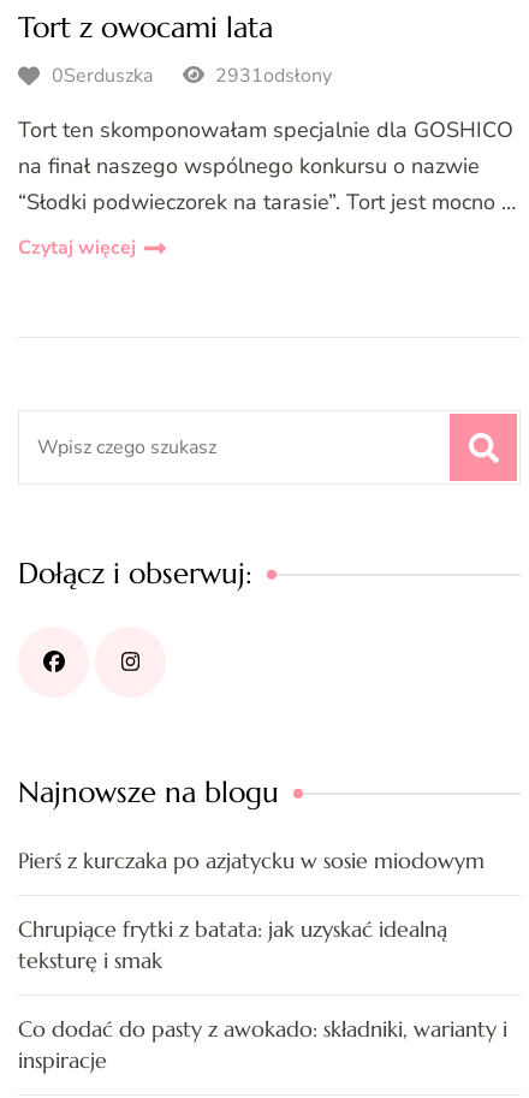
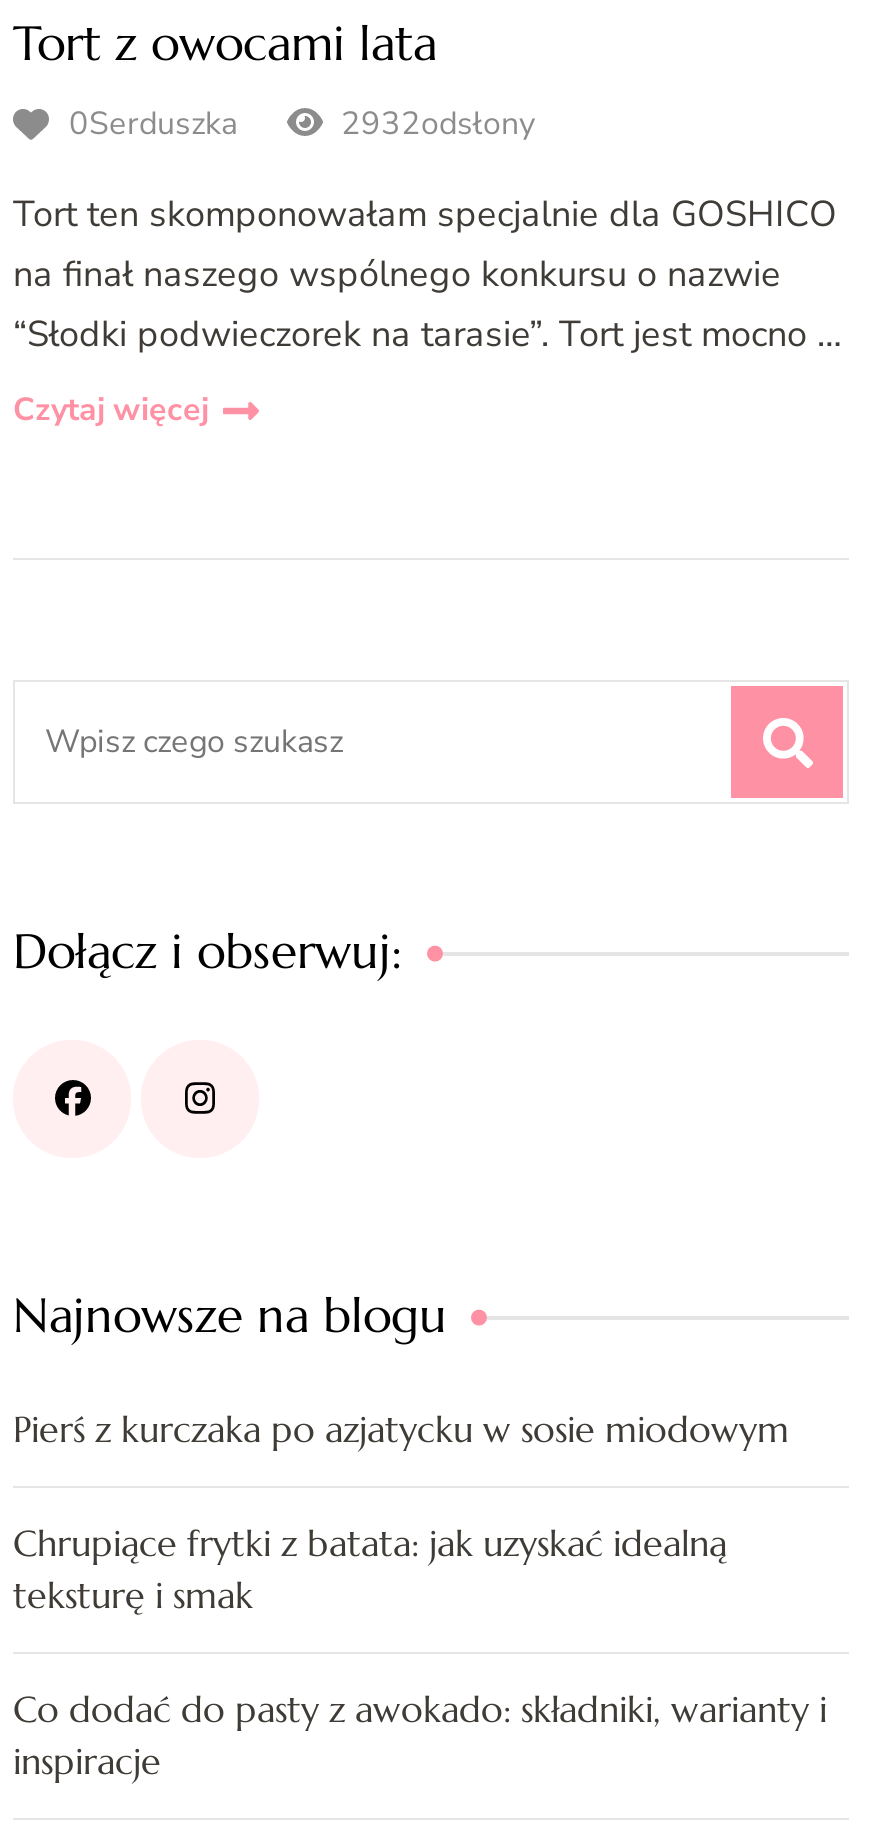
[210,62,332,89] 2931odsłony -> [333,102,535,146] 2932odsłony

